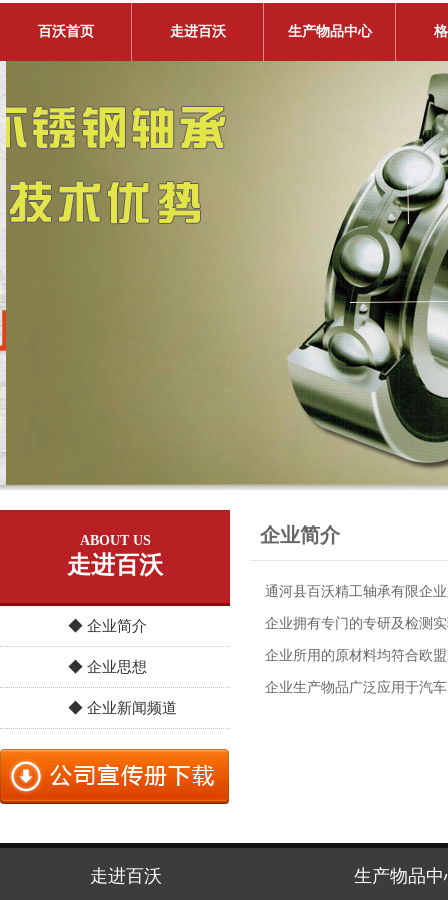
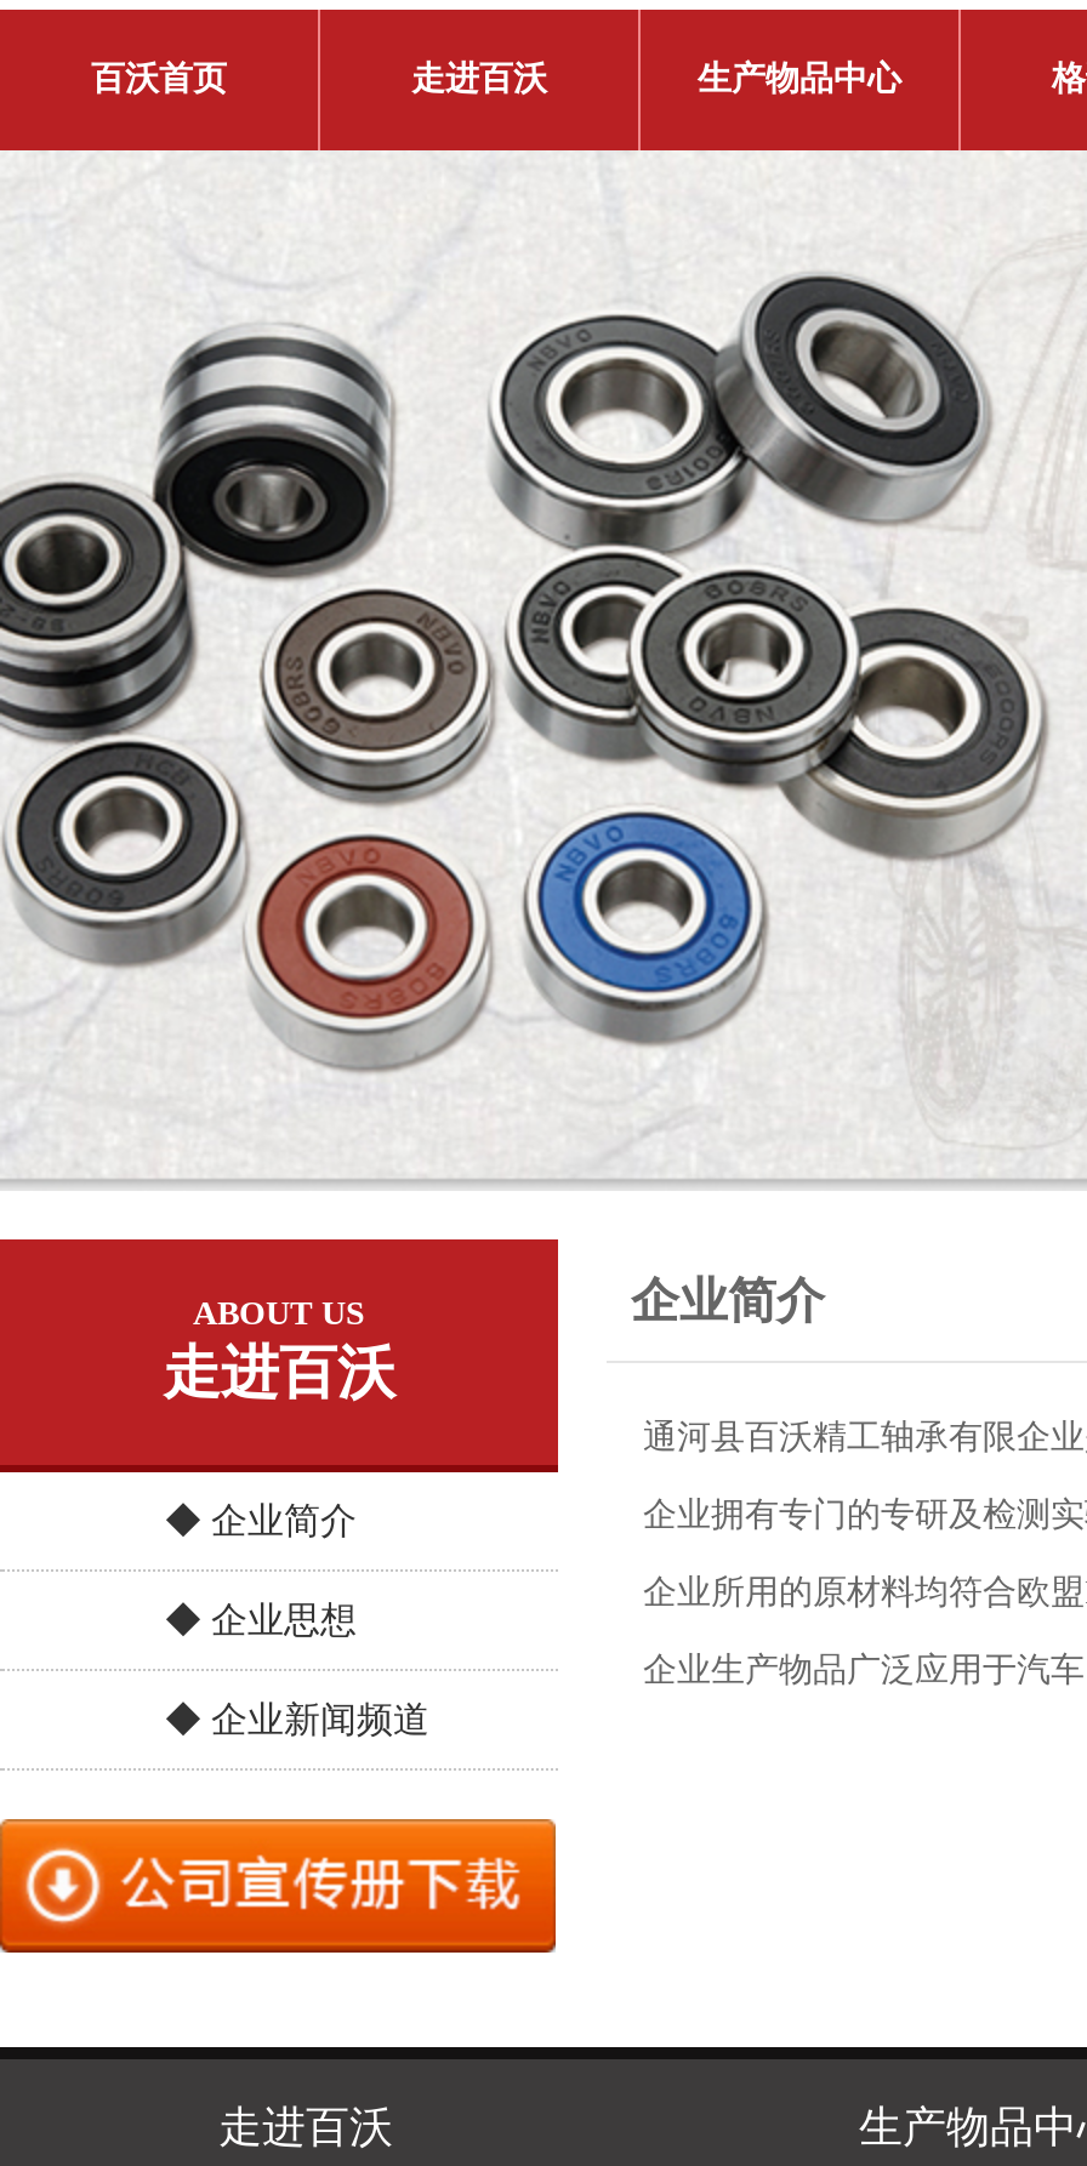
[3,60,445,486] [image] -> [7,148,1080,1179] [image]

